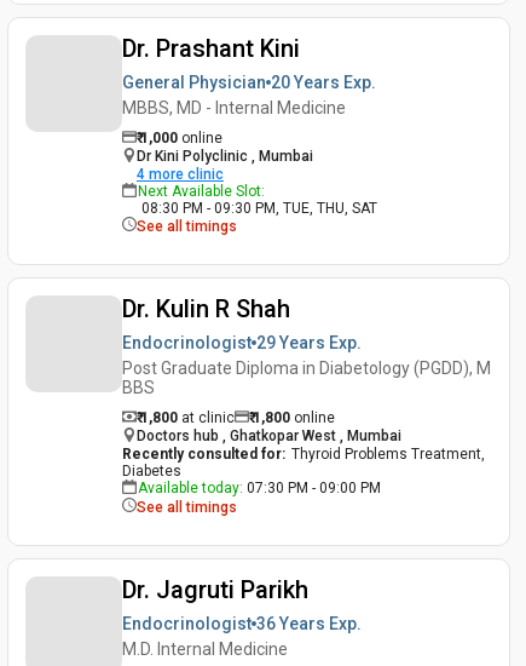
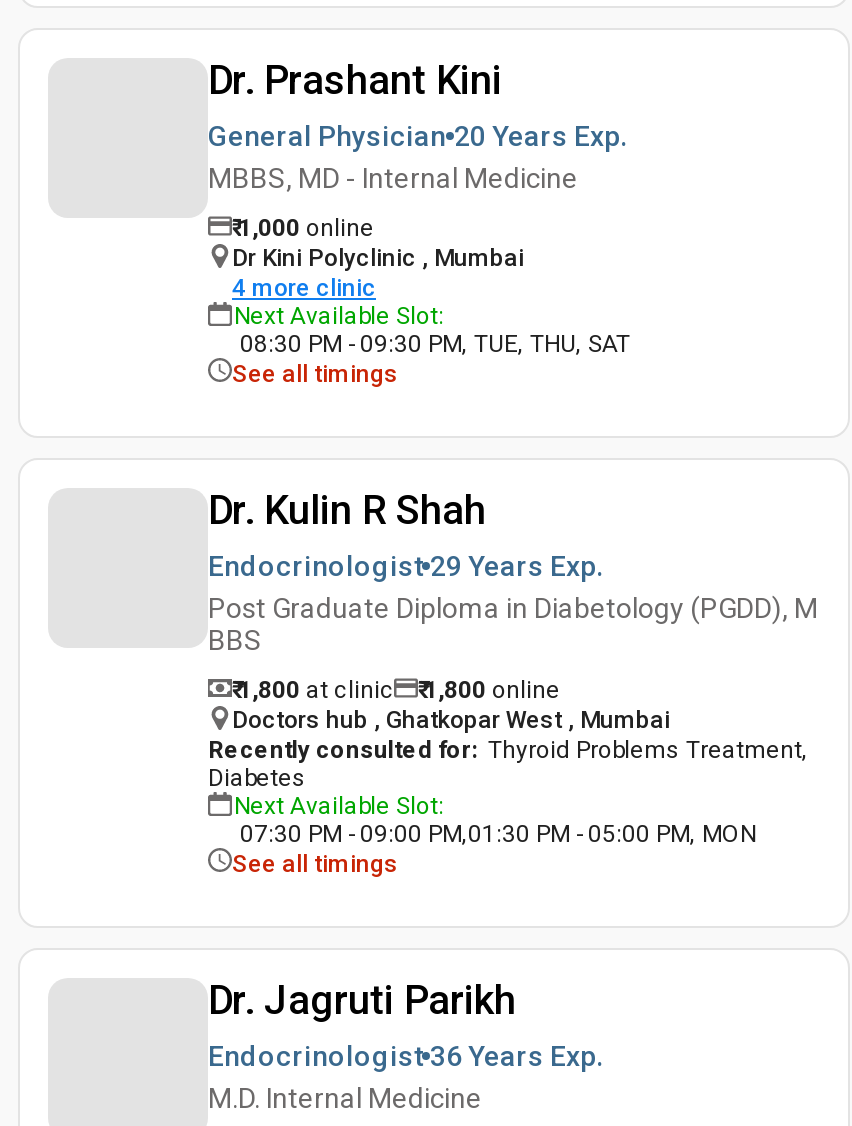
[138,480,381,496] Available today: 07:30 PM - 09:00 PM -> [234,792,756,848] Next Available Slot: | 07:30 PM - 09:00 PM,01:30 PM - 05:00 PM, MON

